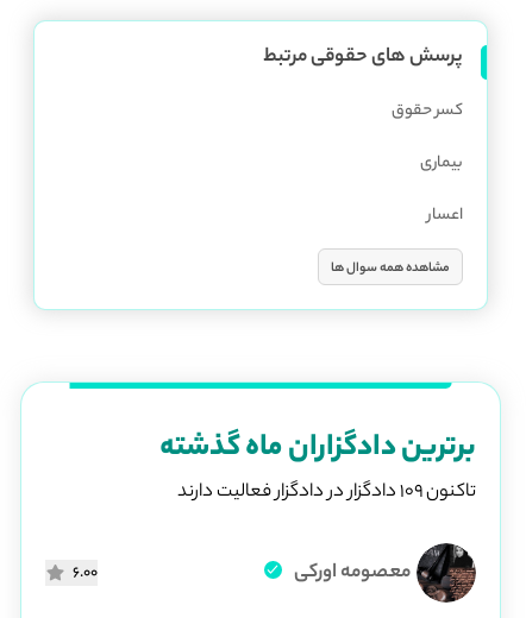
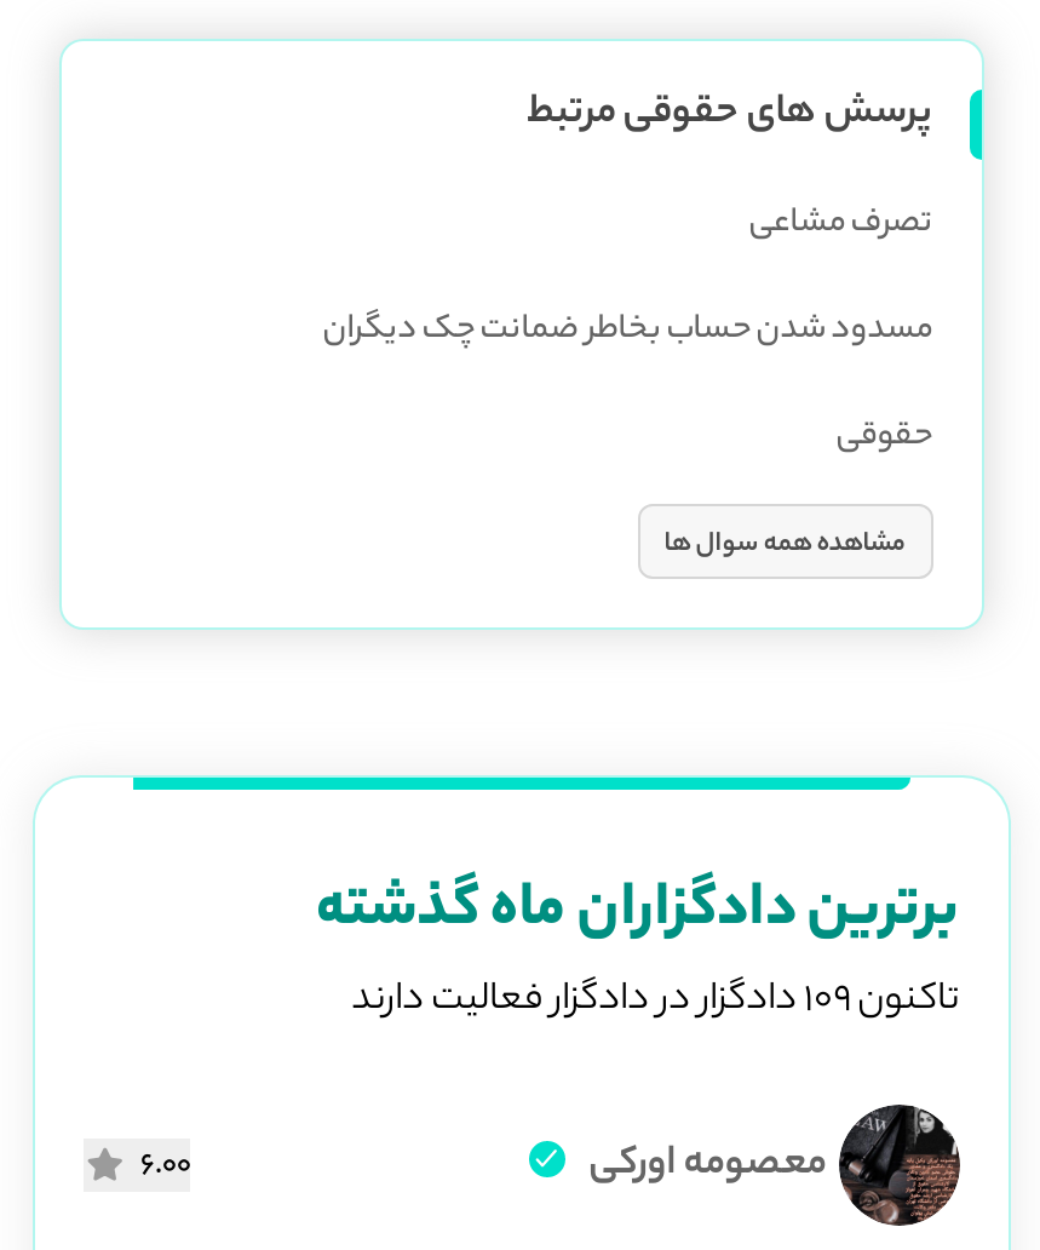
[391,98,463,125] کسر حقوق -> [749,197,933,253] تصرف مشاعی
[420,150,463,178] بیماری -> [323,304,933,359] مسدود شدن حساب بخاطر ضمانت چک دیگران
[427,203,463,230] اعسار -> [836,410,933,466] حقوقی

